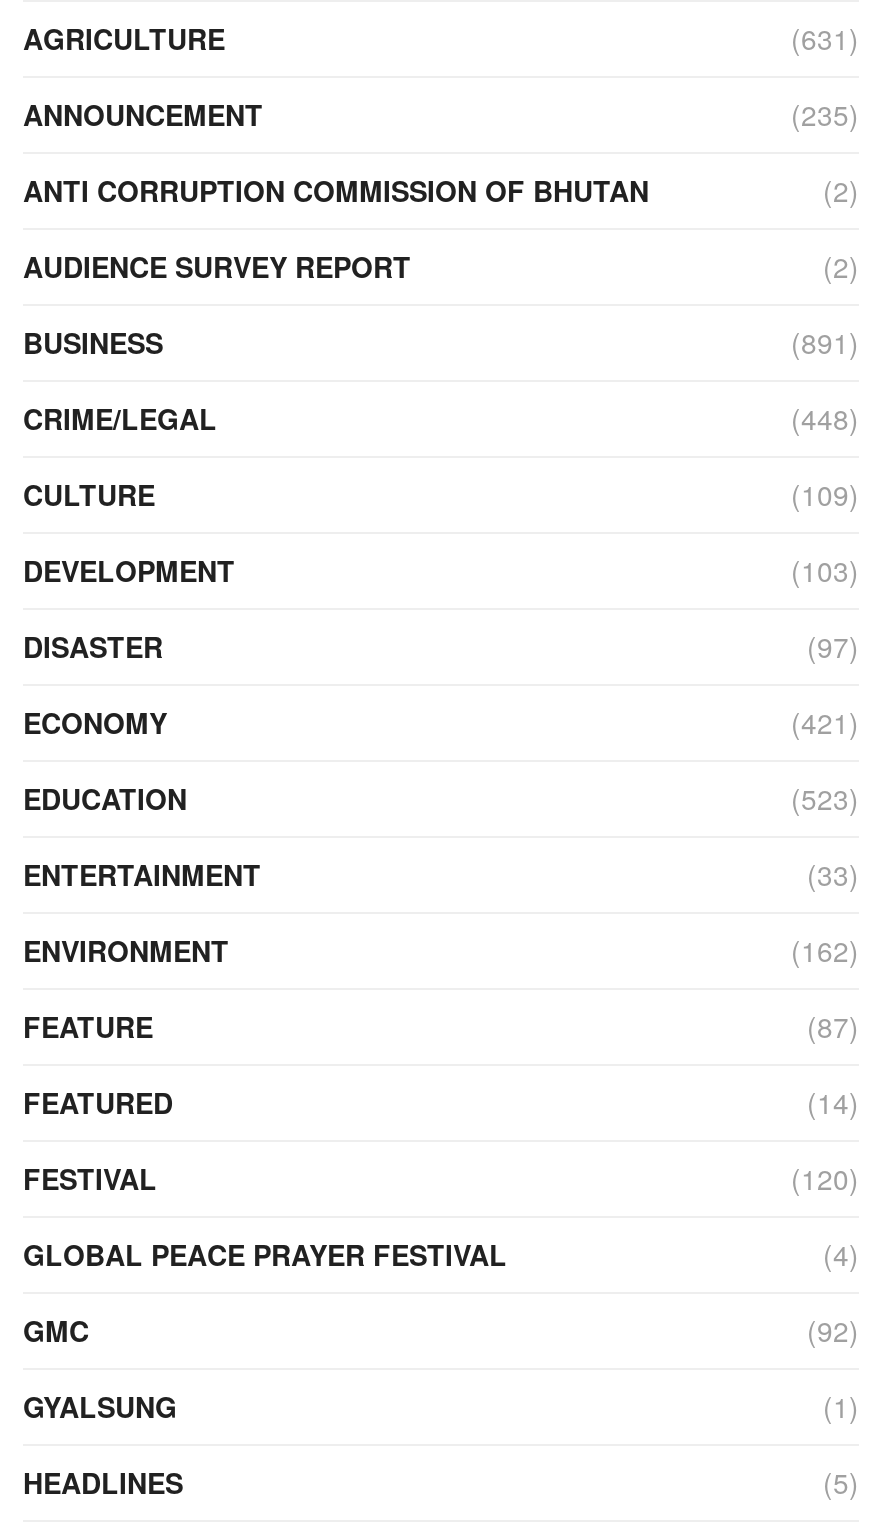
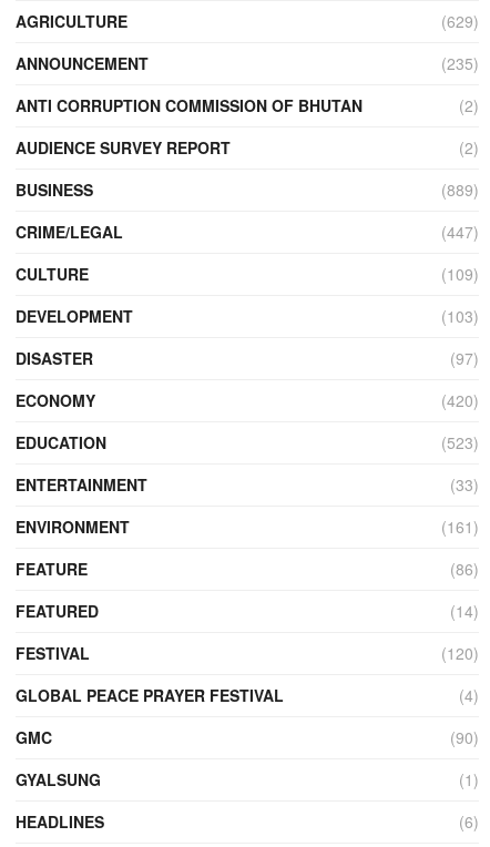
[791,18,859,58] (631) -> [441,10,479,32] (629)
[791,322,859,362] (891) -> [441,178,479,200] (889)
[791,398,859,438] (448) -> [441,220,479,243] (447)
[791,702,859,742] (421) -> [441,389,479,411] (420)
[791,930,859,970] (162) -> [441,515,479,537] (161)
[807,1006,859,1046] (87) -> [450,557,479,580] (86)
[807,1310,859,1350] (92) -> [450,726,479,748] (90)
[823,1462,859,1502] (5) -> [459,810,479,832] (6)

